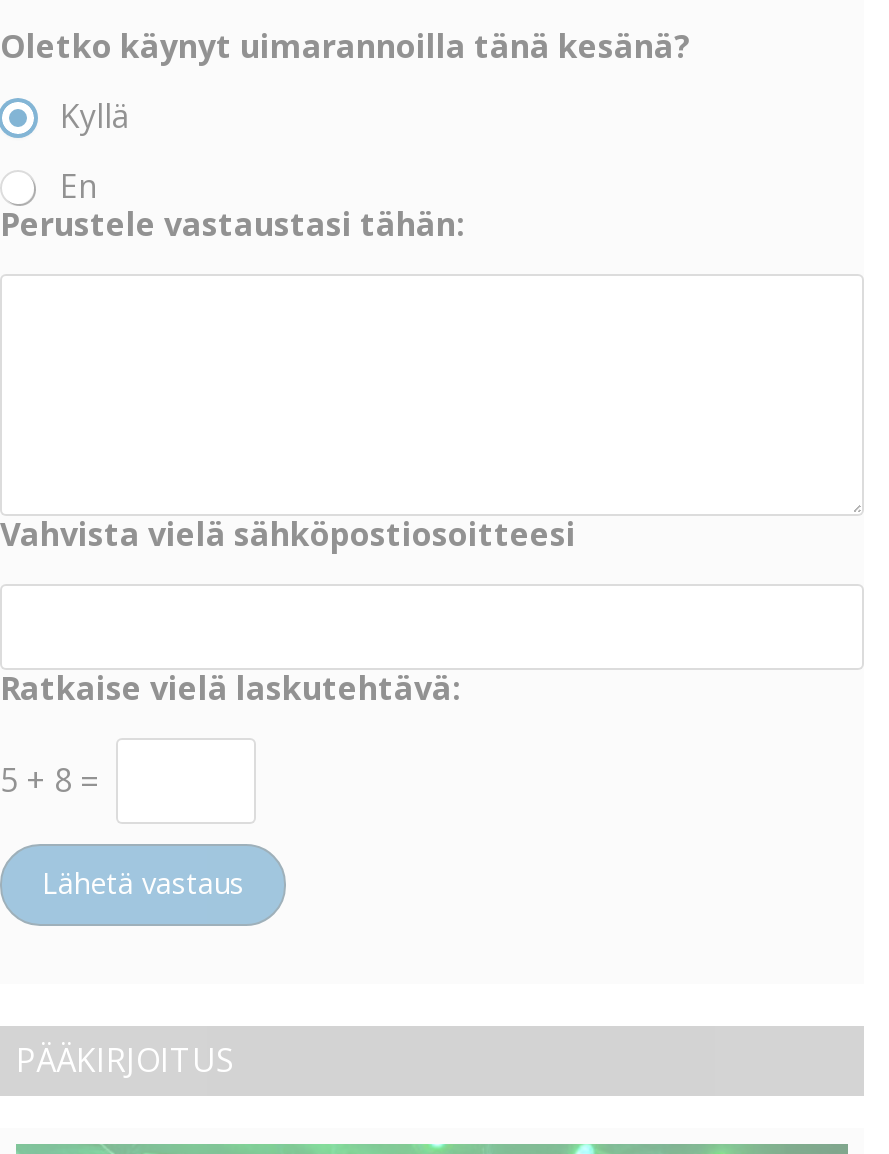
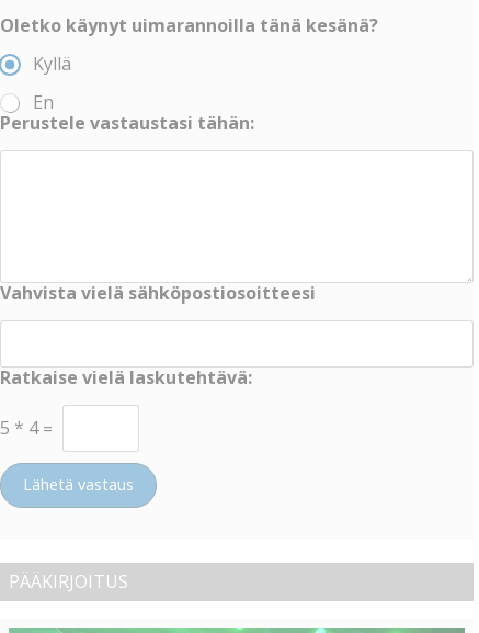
[0,758,98,802] 5 + 8 = -> [0,416,53,440] 5 * 4 =

